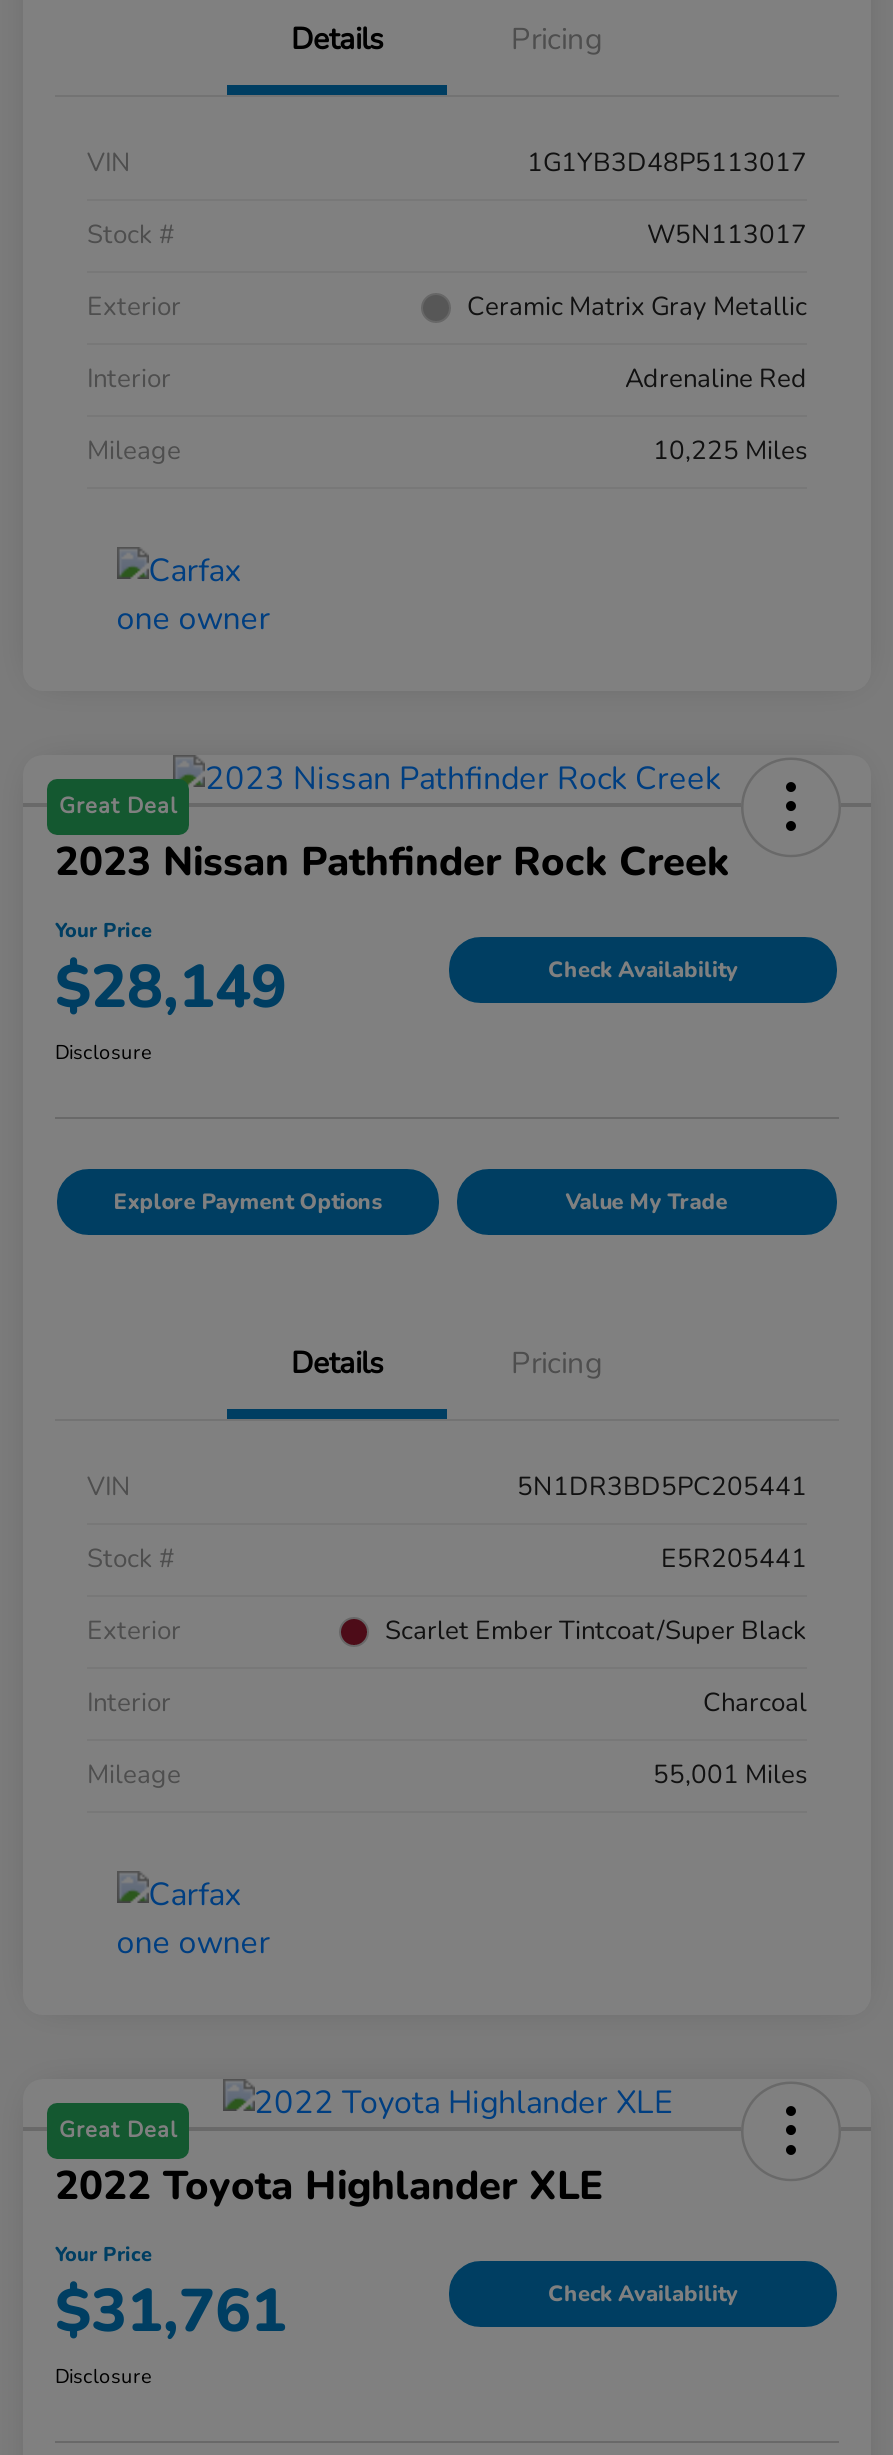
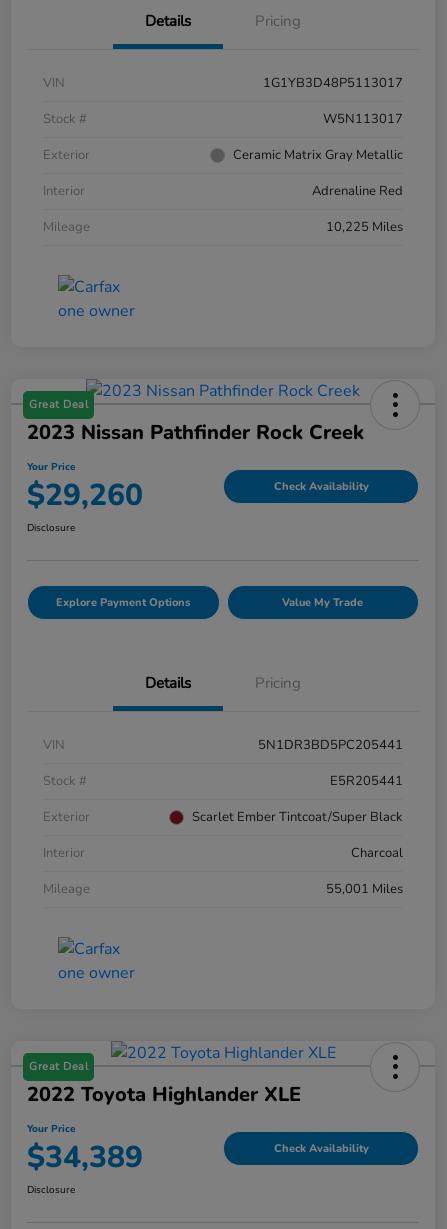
[55,947,287,1029] $28,149 -> [27,475,143,516] $29,260
[55,2271,287,2353] $31,761 -> [27,1137,143,1178] $34,389

